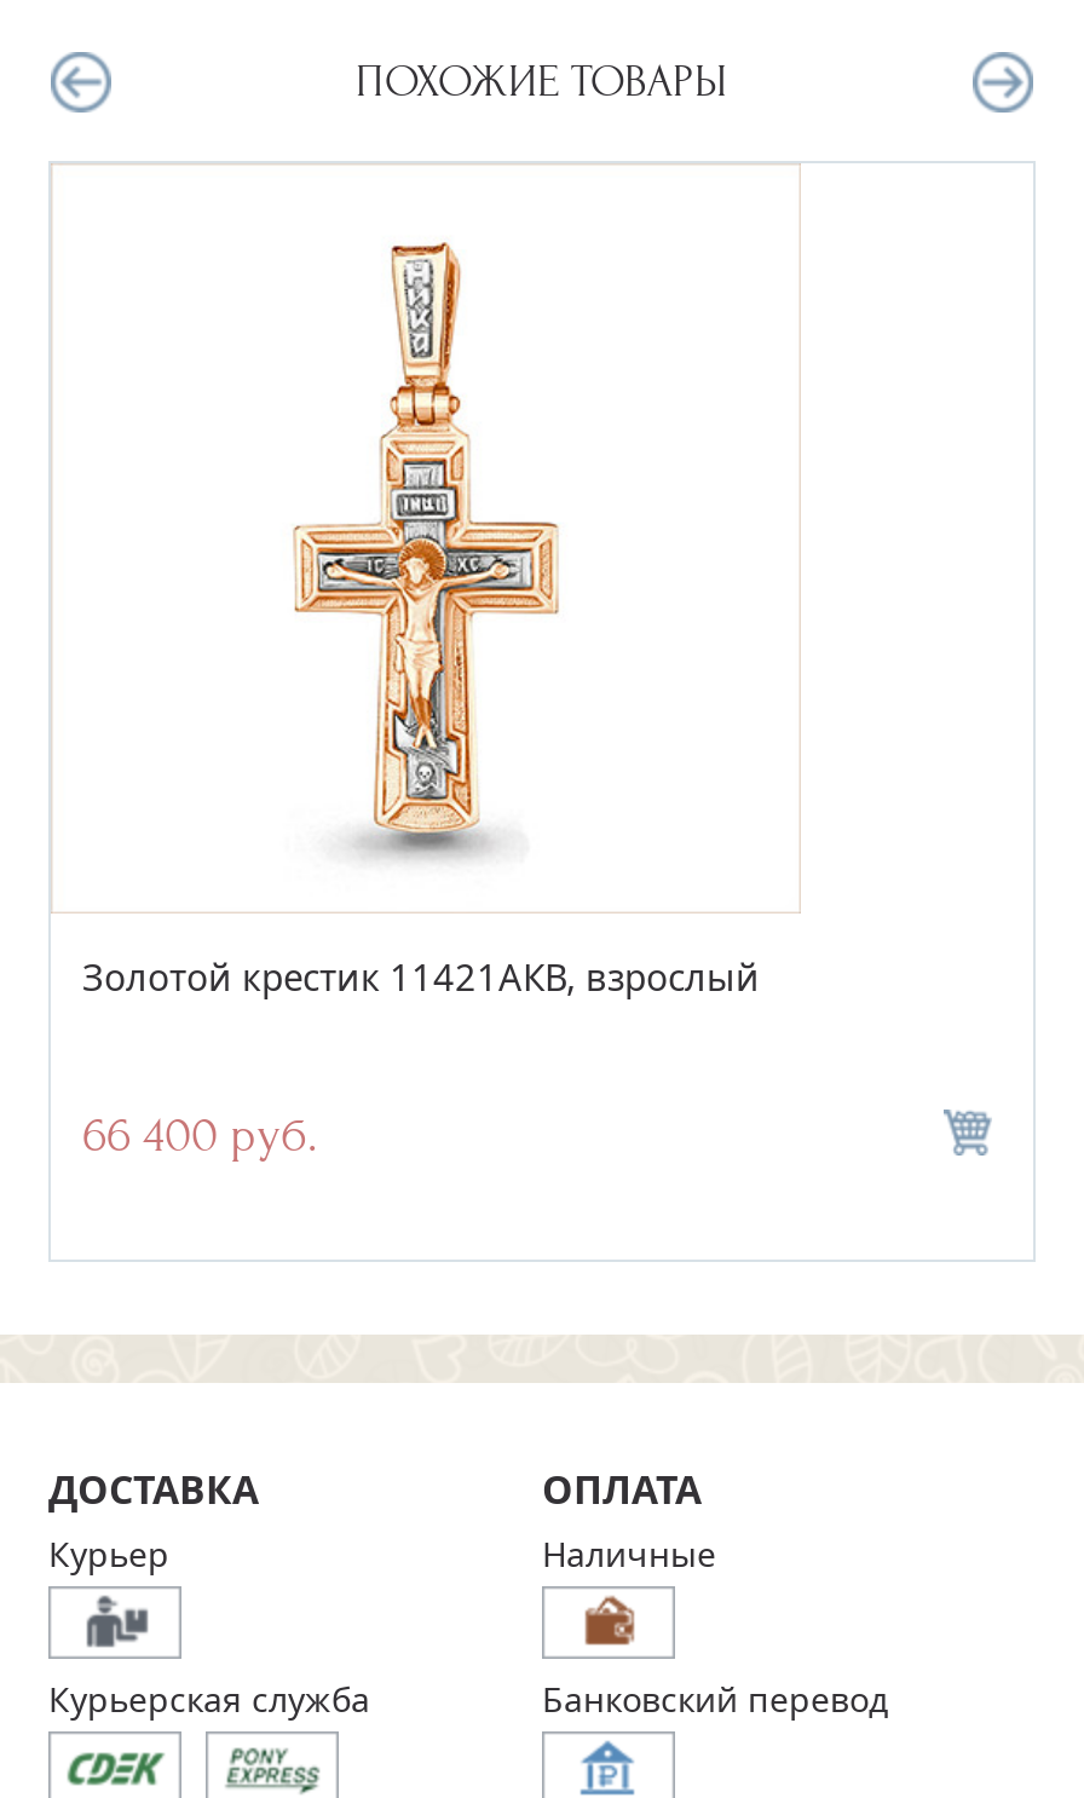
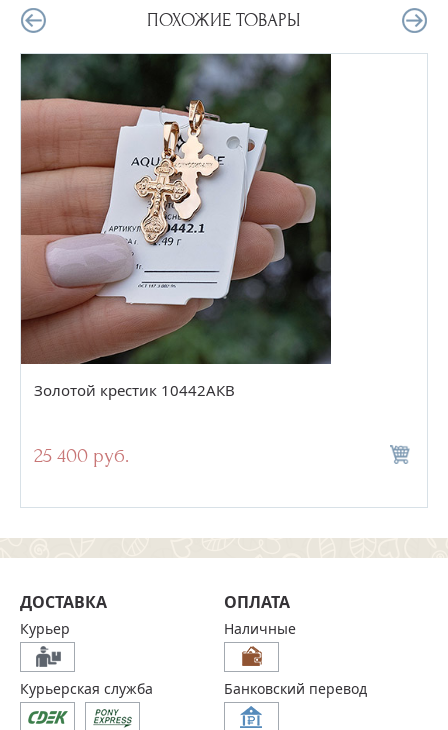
[51,163,801,1000] [image] | Золотой крестик 11421АКВ, взрослый -> [20,53,332,400] [image] | Золотой крестик 10442АКВ
[82,1107,317,1163] 66 400 руб. -> [34,444,129,467] 25 400 руб.

